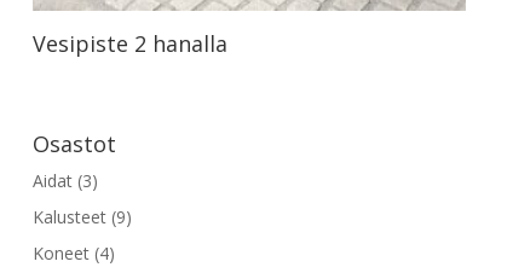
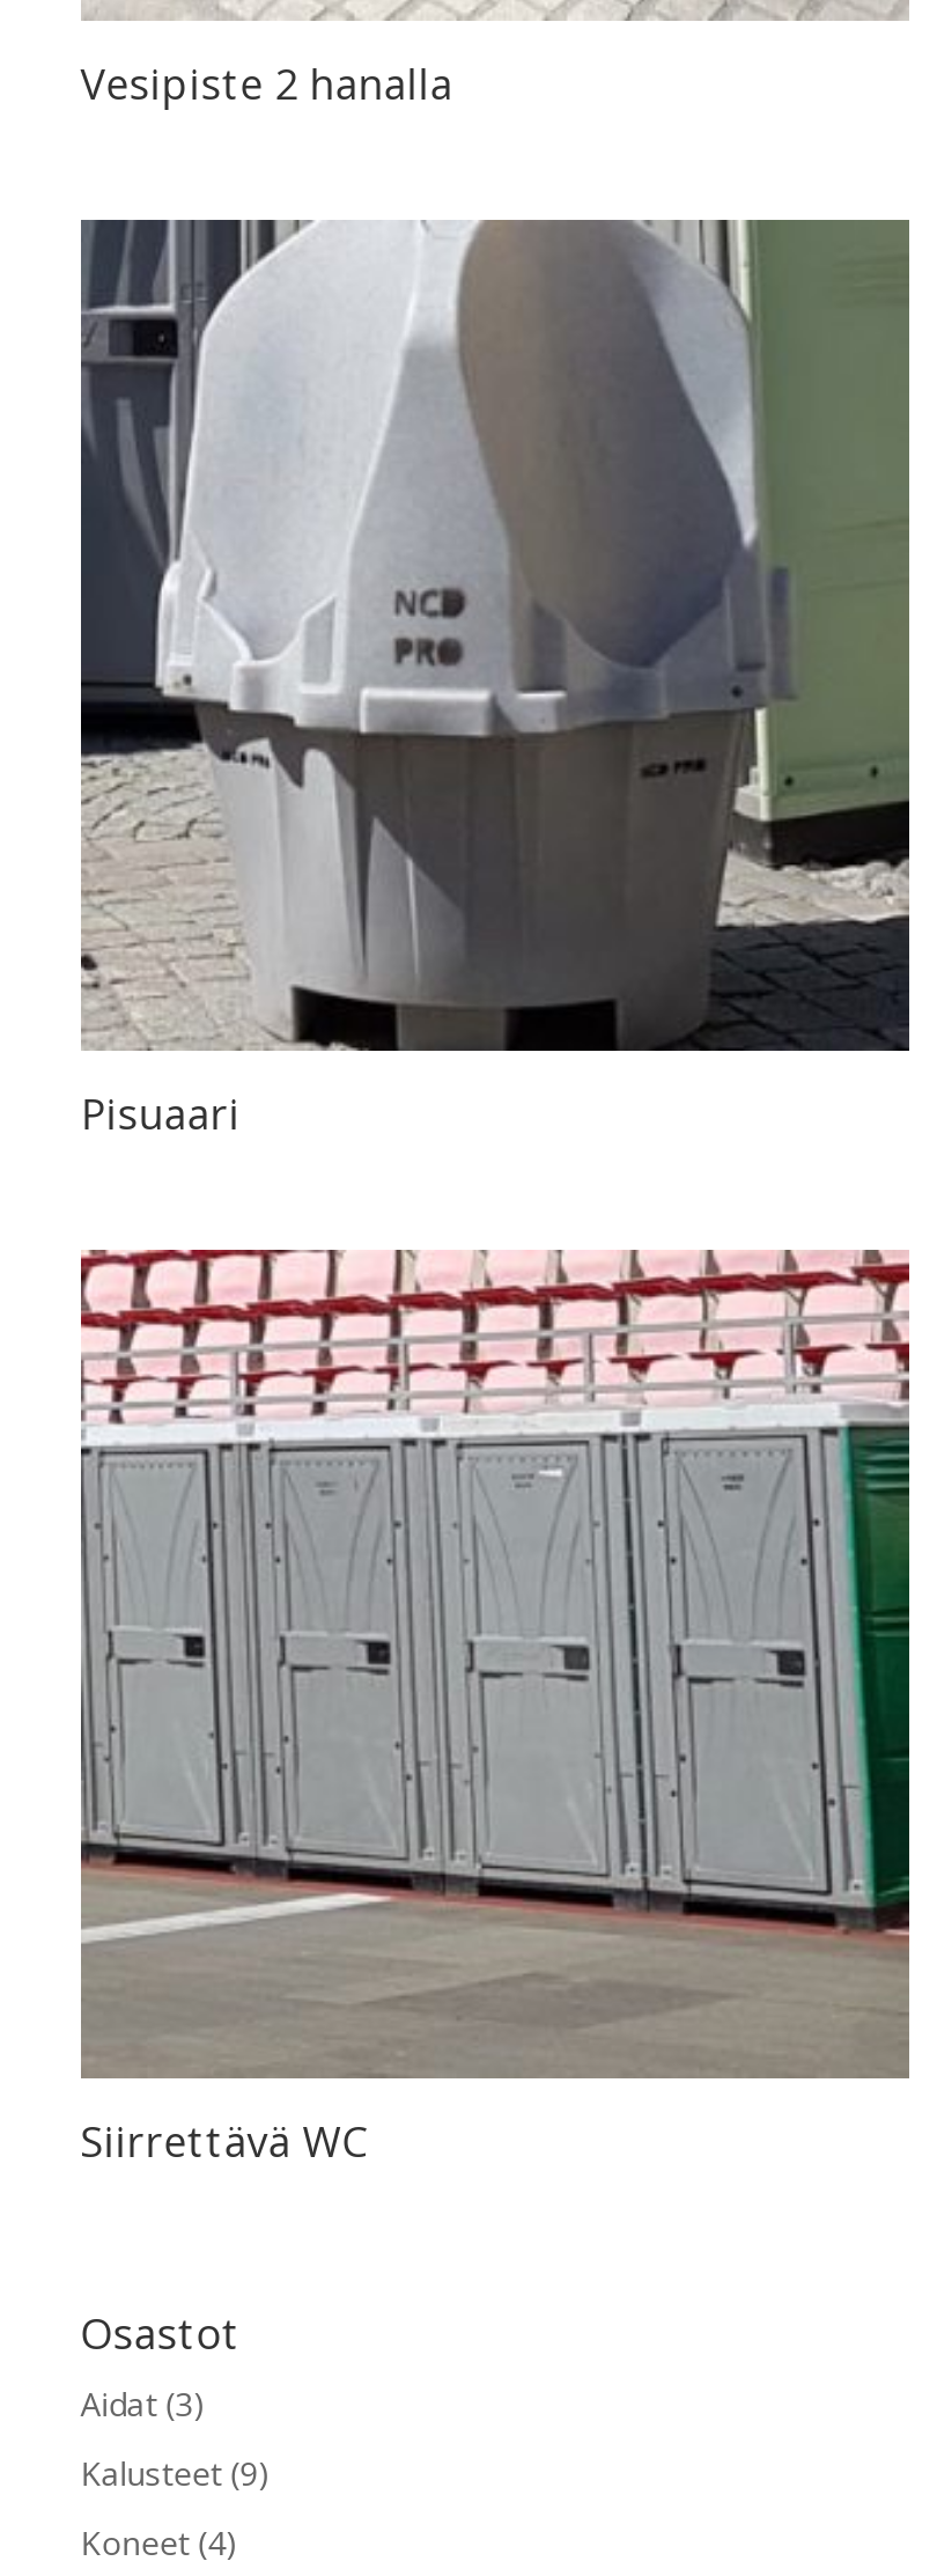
none -> [79,218,909,1141] [image] | Pisuaari
none -> [79,1247,912,2170] [image] | Siirrettävä WC

